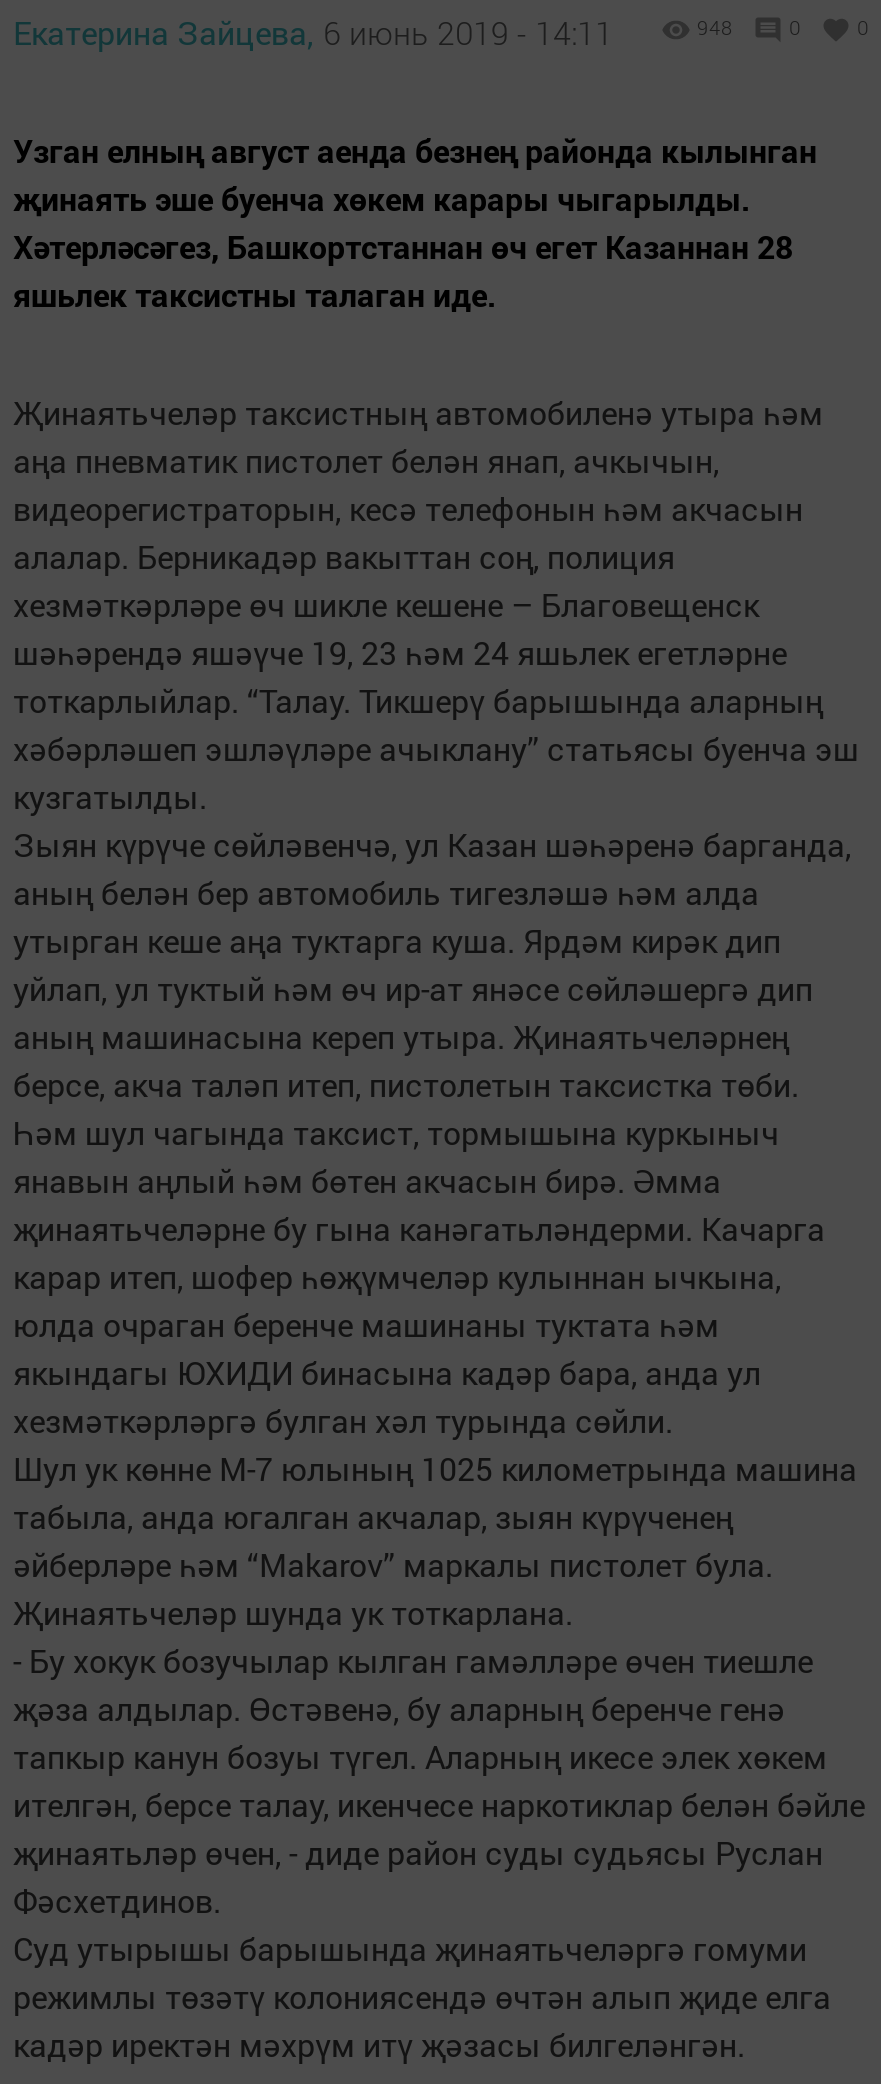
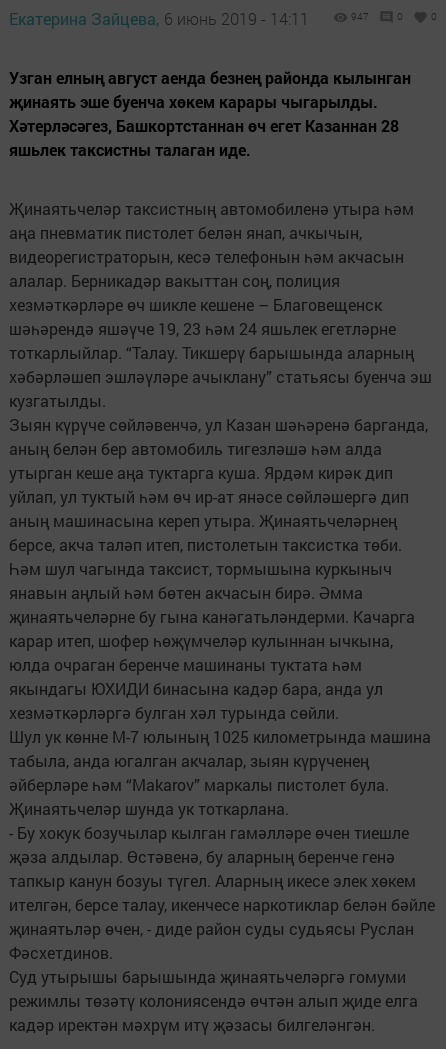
[697,16,733,42] 948 -> [351,10,369,23] 947

